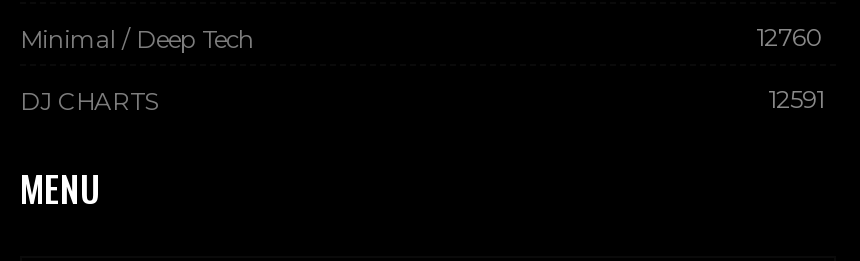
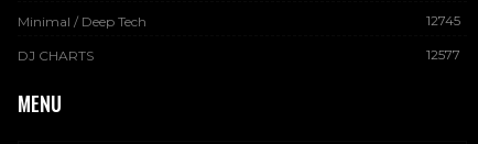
[756,21,824,51] 12760 -> [426,12,460,28] 12745
[768,83,824,113] 12591 -> [426,46,460,62] 12577

